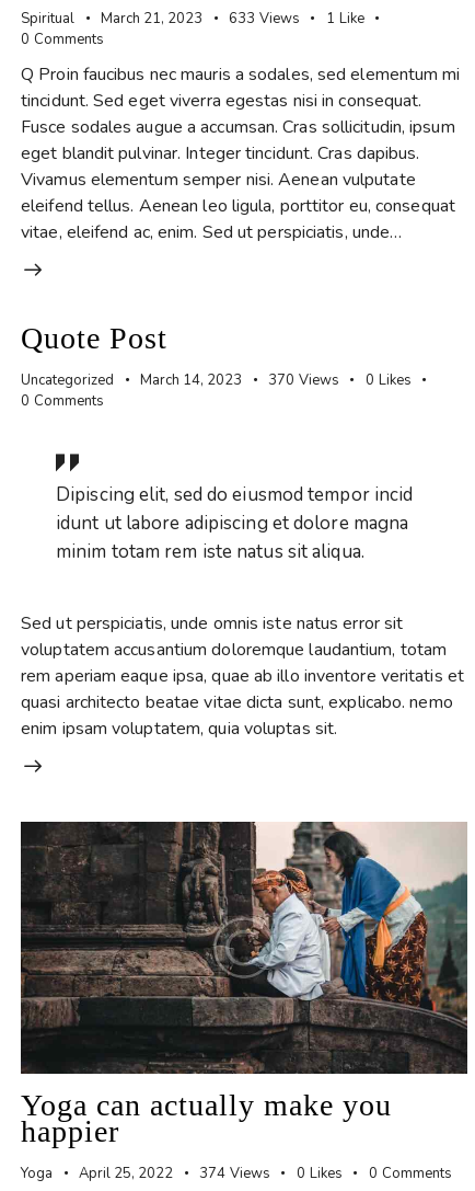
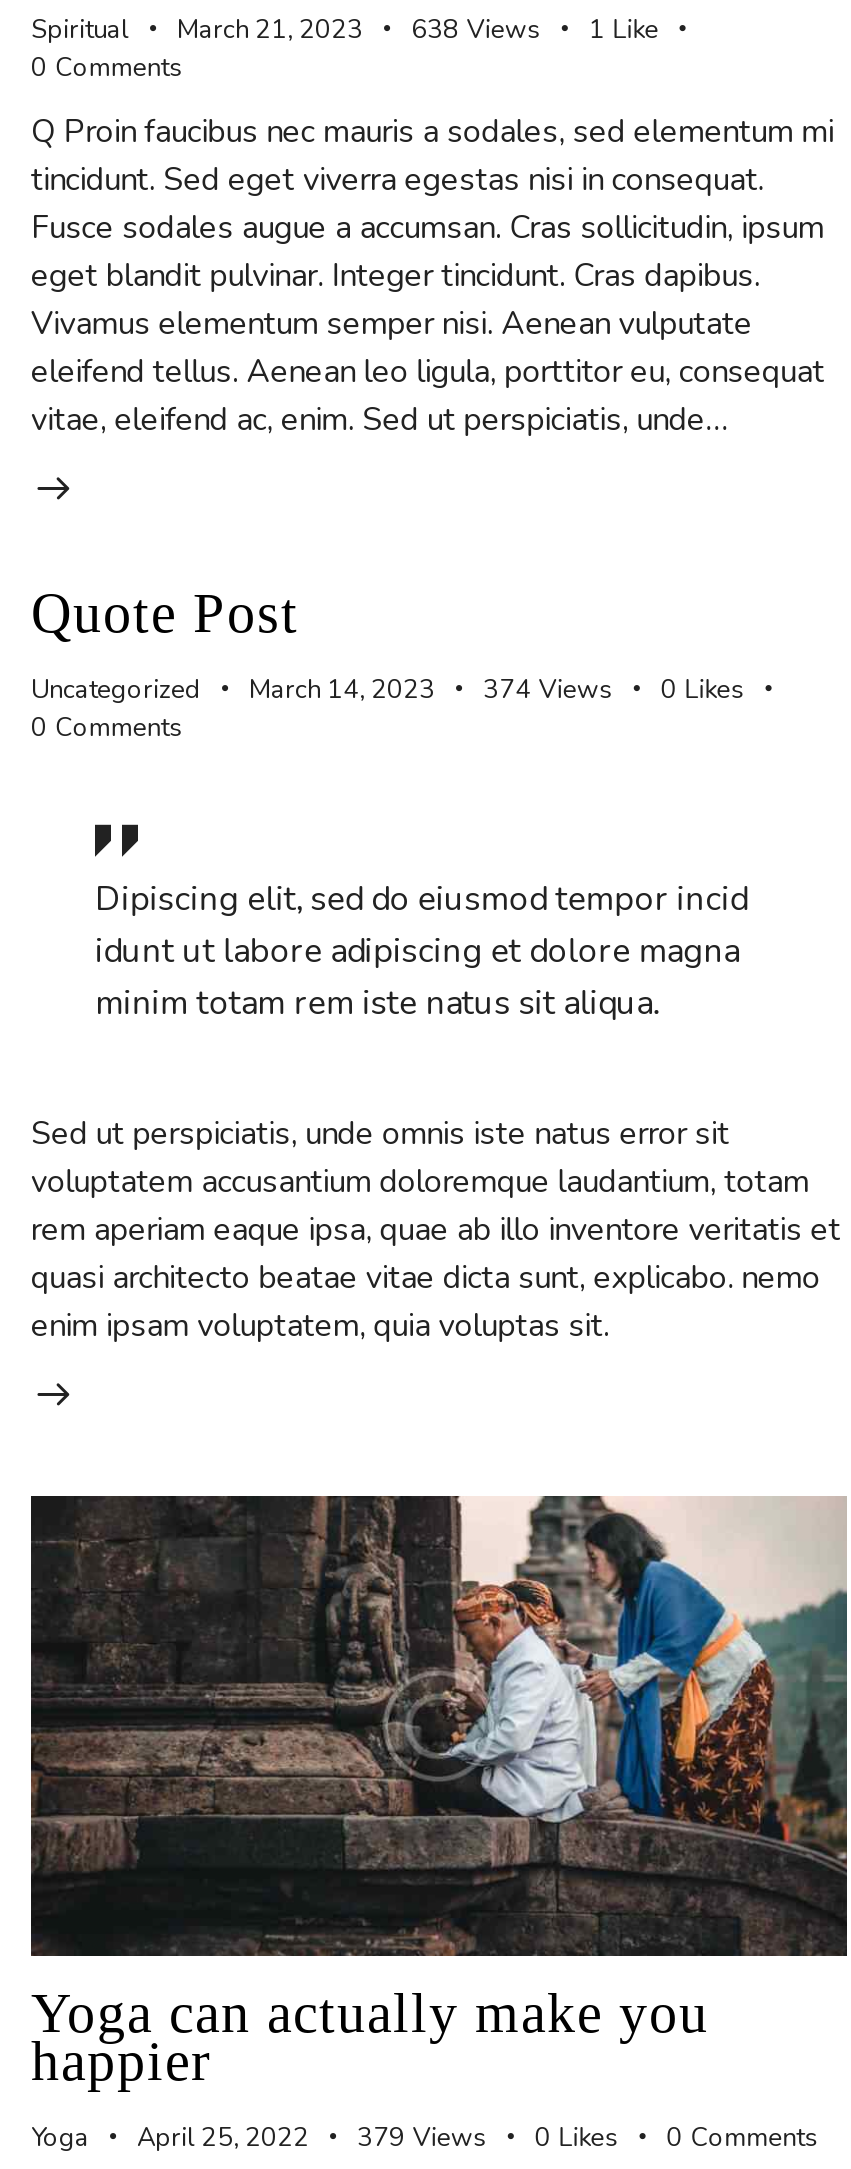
[21,9,364,28] Spiritual March 21, 2023 633 Views 1 Like -> [31,12,659,48] Spiritual March 21, 2023 638 Views 1 Like
[21,370,411,390] Uncategorized March 14, 2023 370 Views 0 Likes -> [31,672,745,708] Uncategorized March 14, 2023 374 Views 0 Likes
[21,1164,452,1184] Yoga April 25, 2022 374 Views 0 Likes 0 Comments -> [31,2121,818,2157] Yoga April 25, 2022 379 Views 0 Likes 0 Comments

